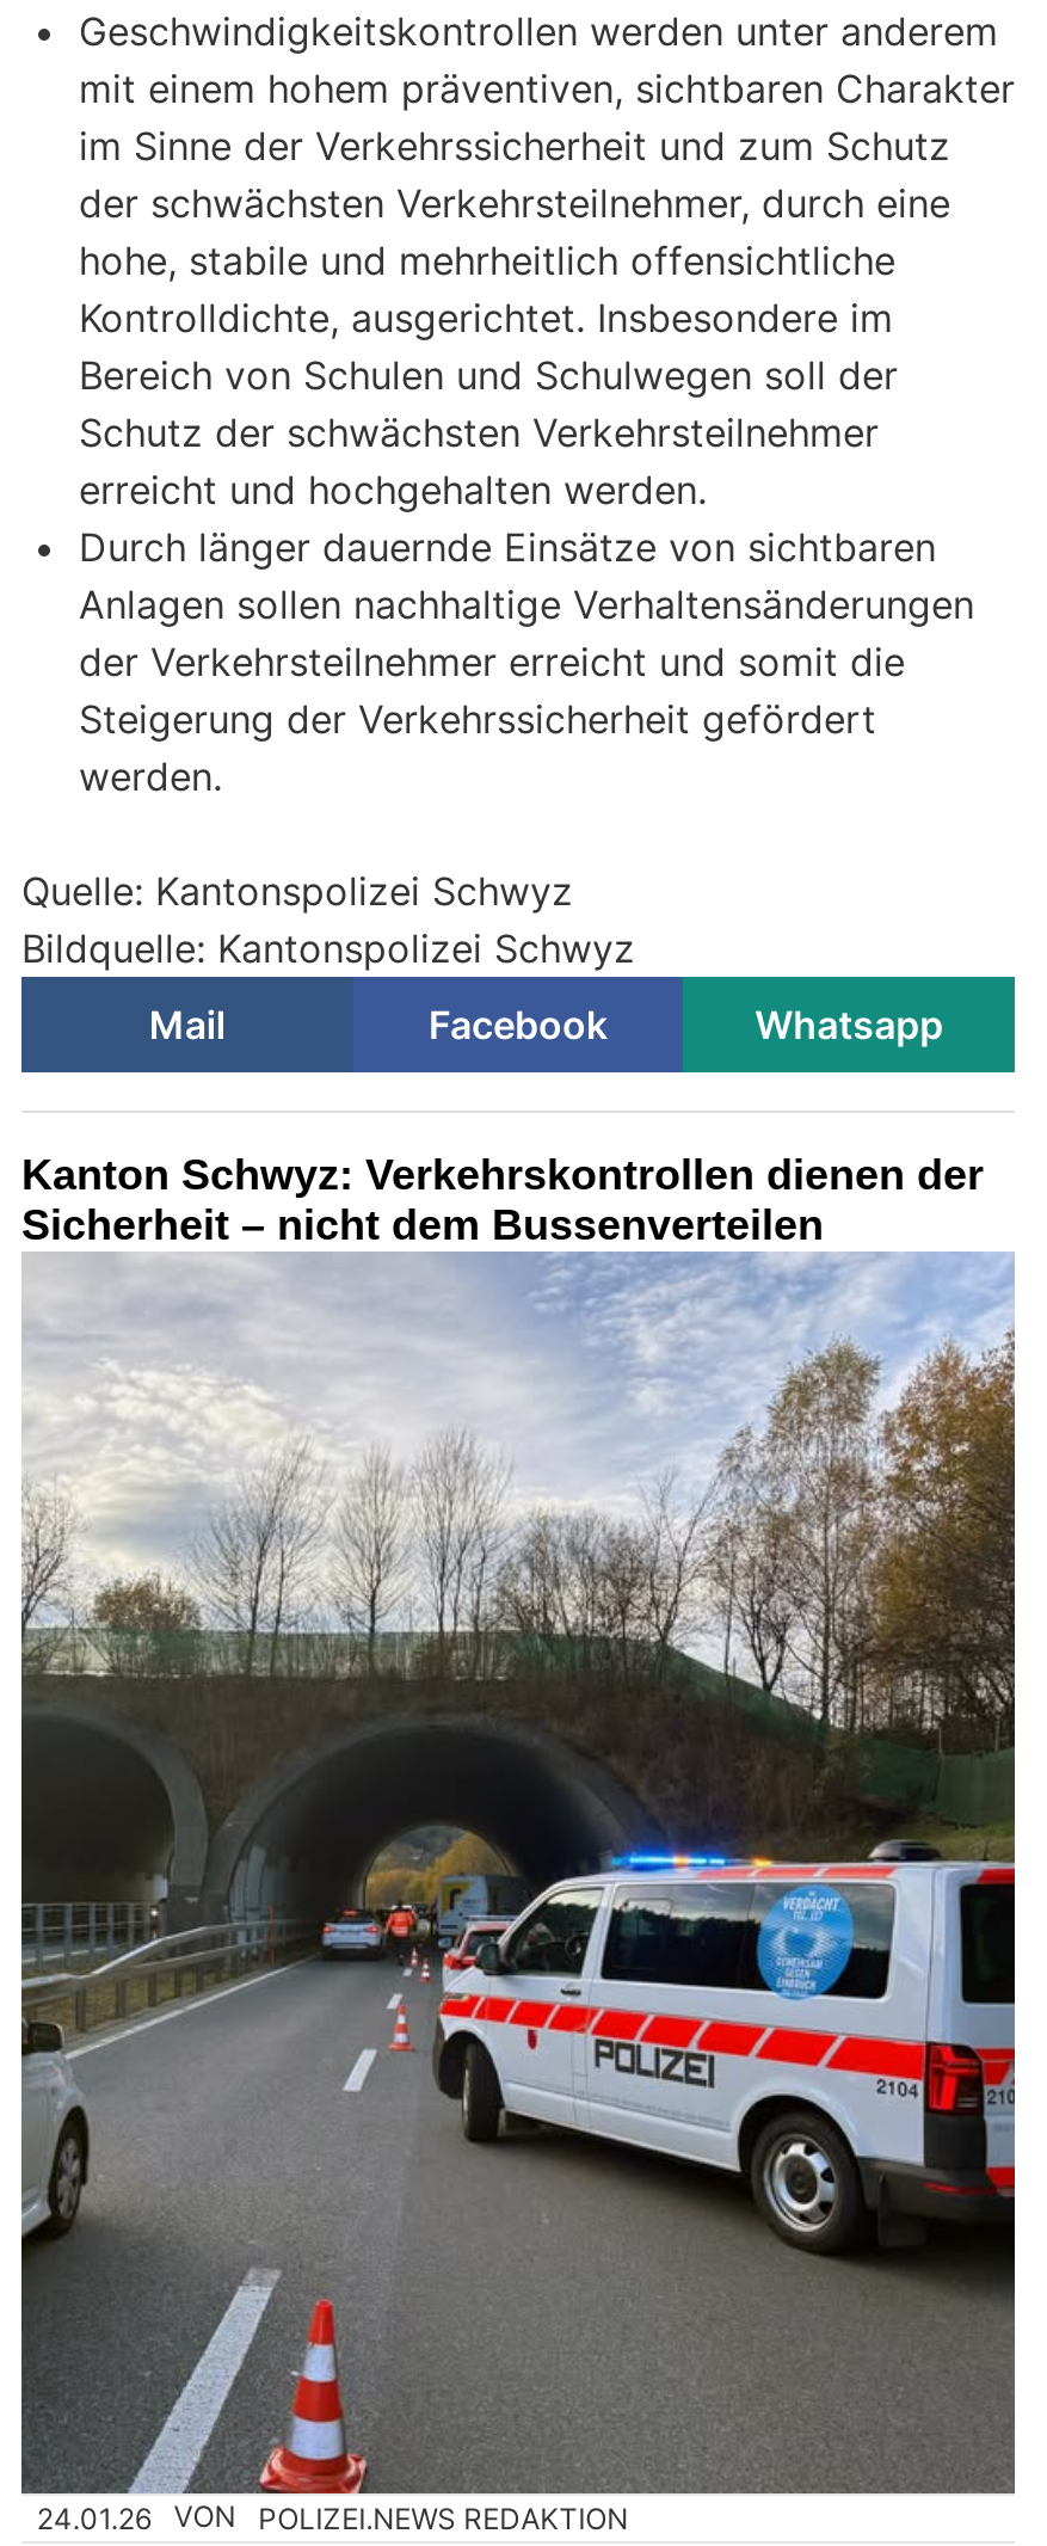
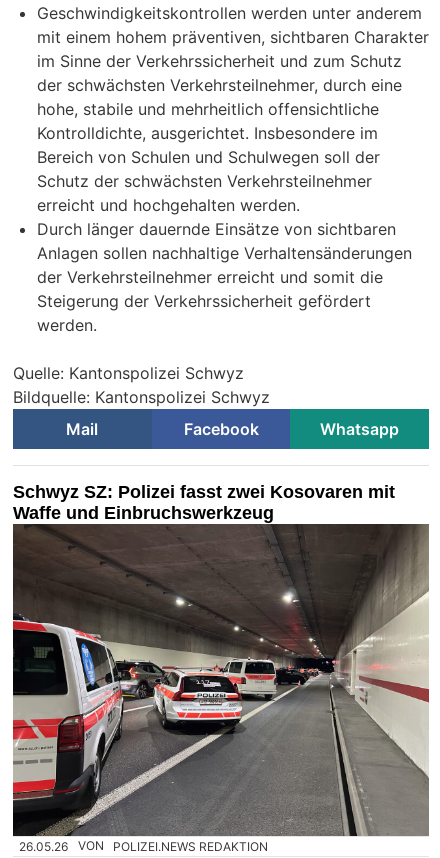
[21,1152,984,1250] Kanton Schwyz: Verkehrskontrollen dienen der | Sicherheit – nicht dem Bussenverteilen -> [13,482,395,523] Schwyz SZ: Polizei fasst zwei Kosovaren mit | Waffe und Einbruchswerkzeug
[19,1252,1017,2535] [image] | 24.01.26 VON POLIZEI.NEWS REDAKTION -> [12,523,429,854] [image] | 26.05.26 VON POLIZEI.NEWS REDAKTION

